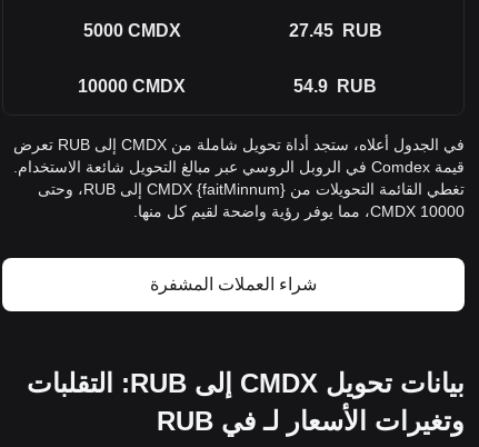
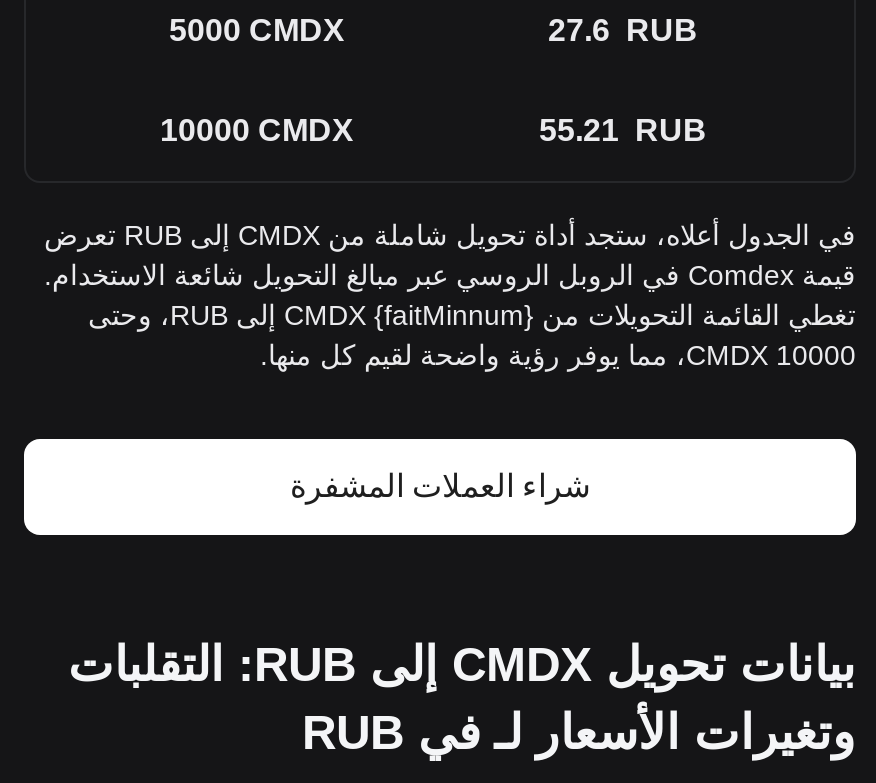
[288,21,382,40] 27.45 RUB -> [548,13,698,47] 27.6 RUB
[293,77,377,96] 54.9 RUB -> [539,113,707,147] 55.21 RUB

